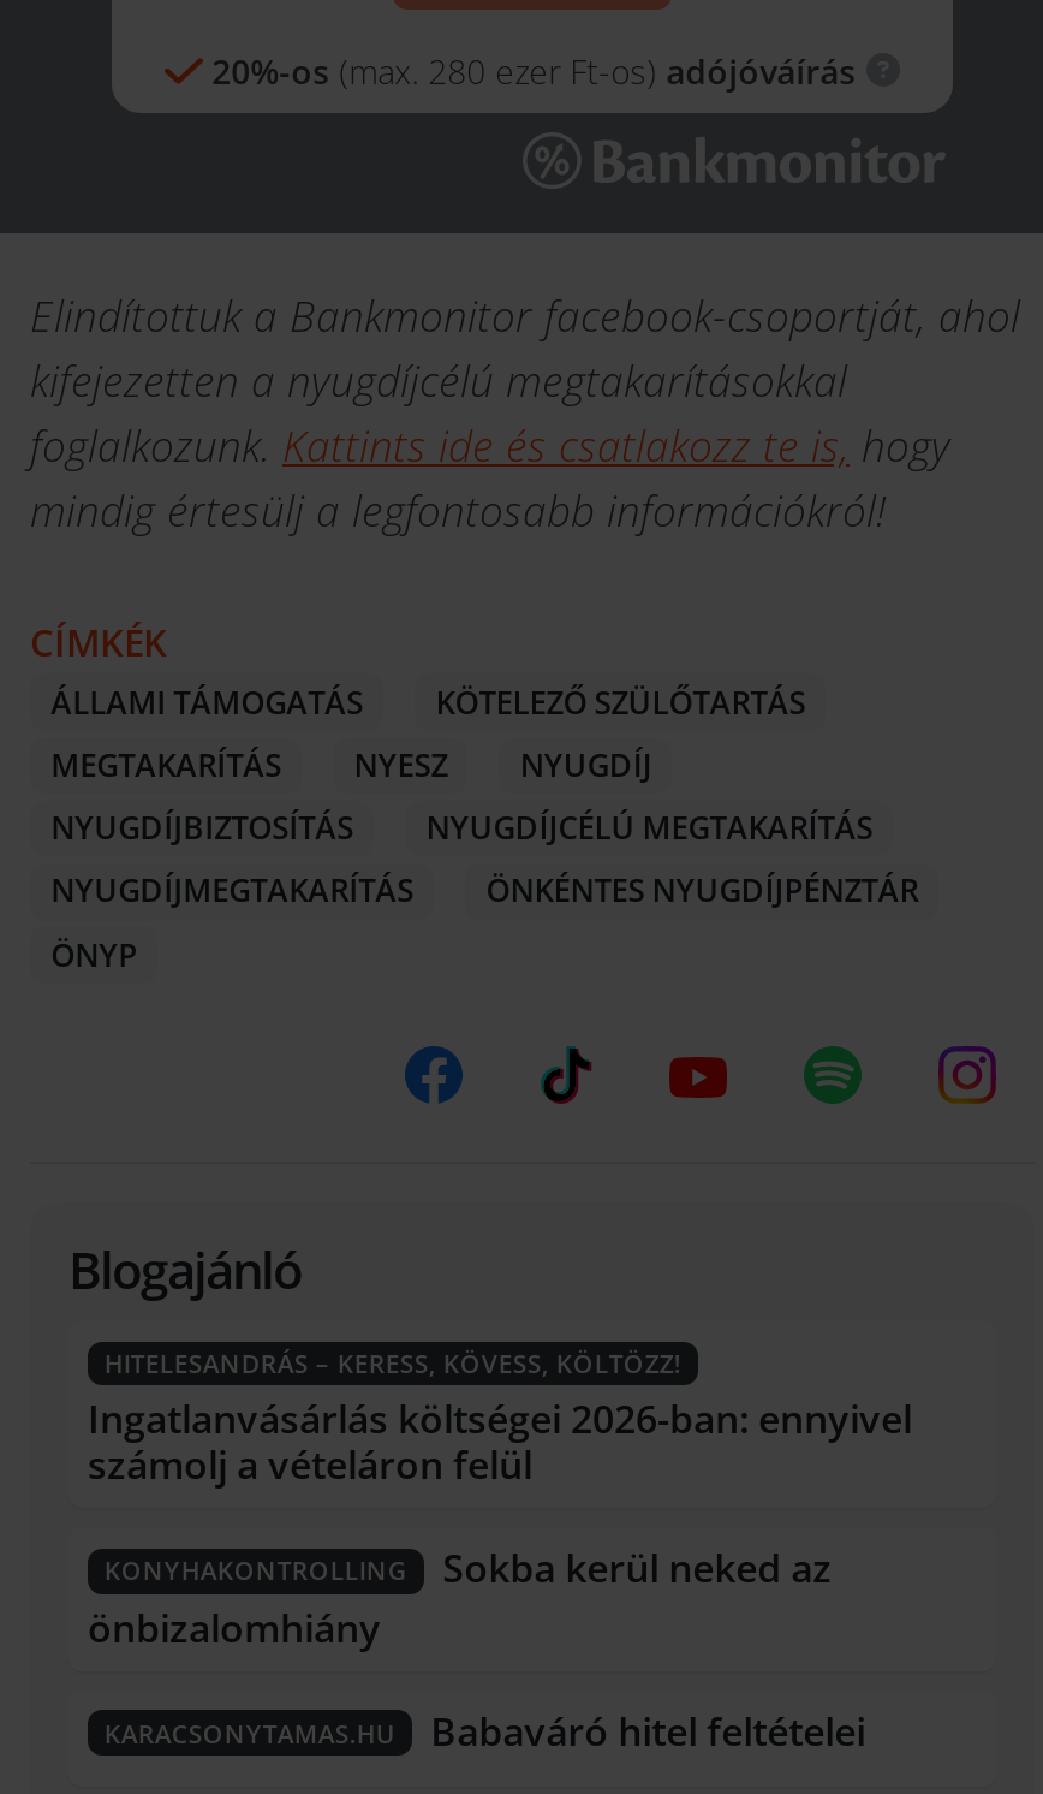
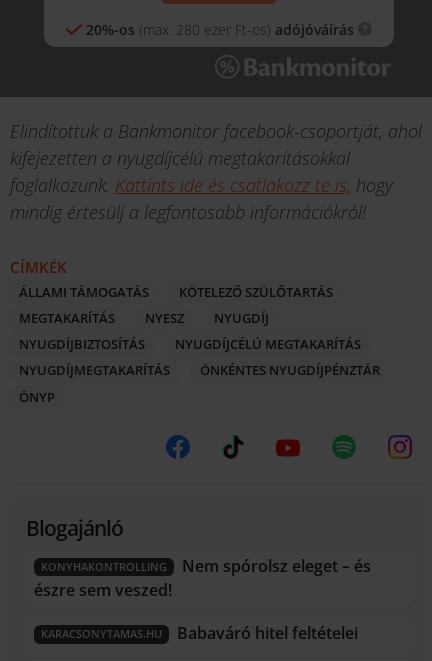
[88,1347,912,1492] HITELESANDRÁS – KERESS, KÖVESS, KÖLTÖZZ! | Ingatlanvásárlás költségei 2026-ban: ennyivel | számolj a vételáron felül -> none
[88,1542,832,1654] Sokba kerül neked az | önbizalomhiány -> [34,555,371,601] Nem spórolsz eleget – és | észre sem veszed!

